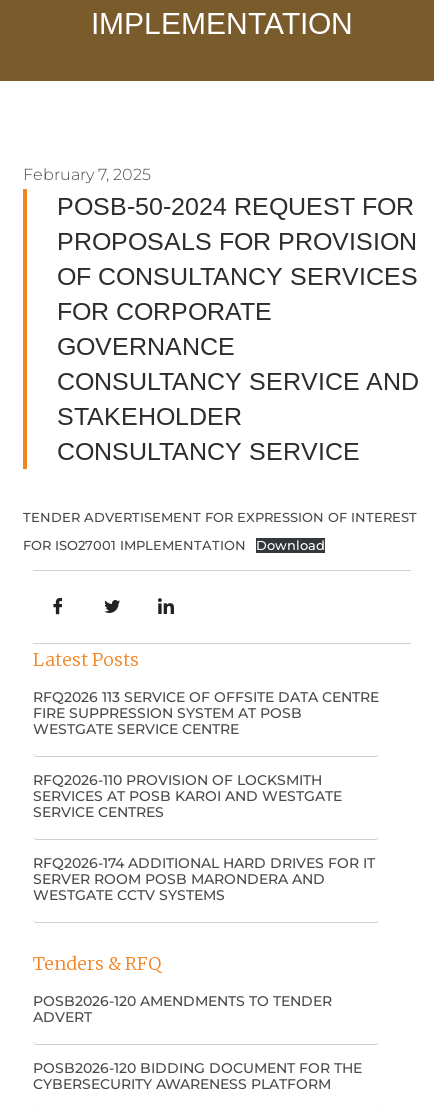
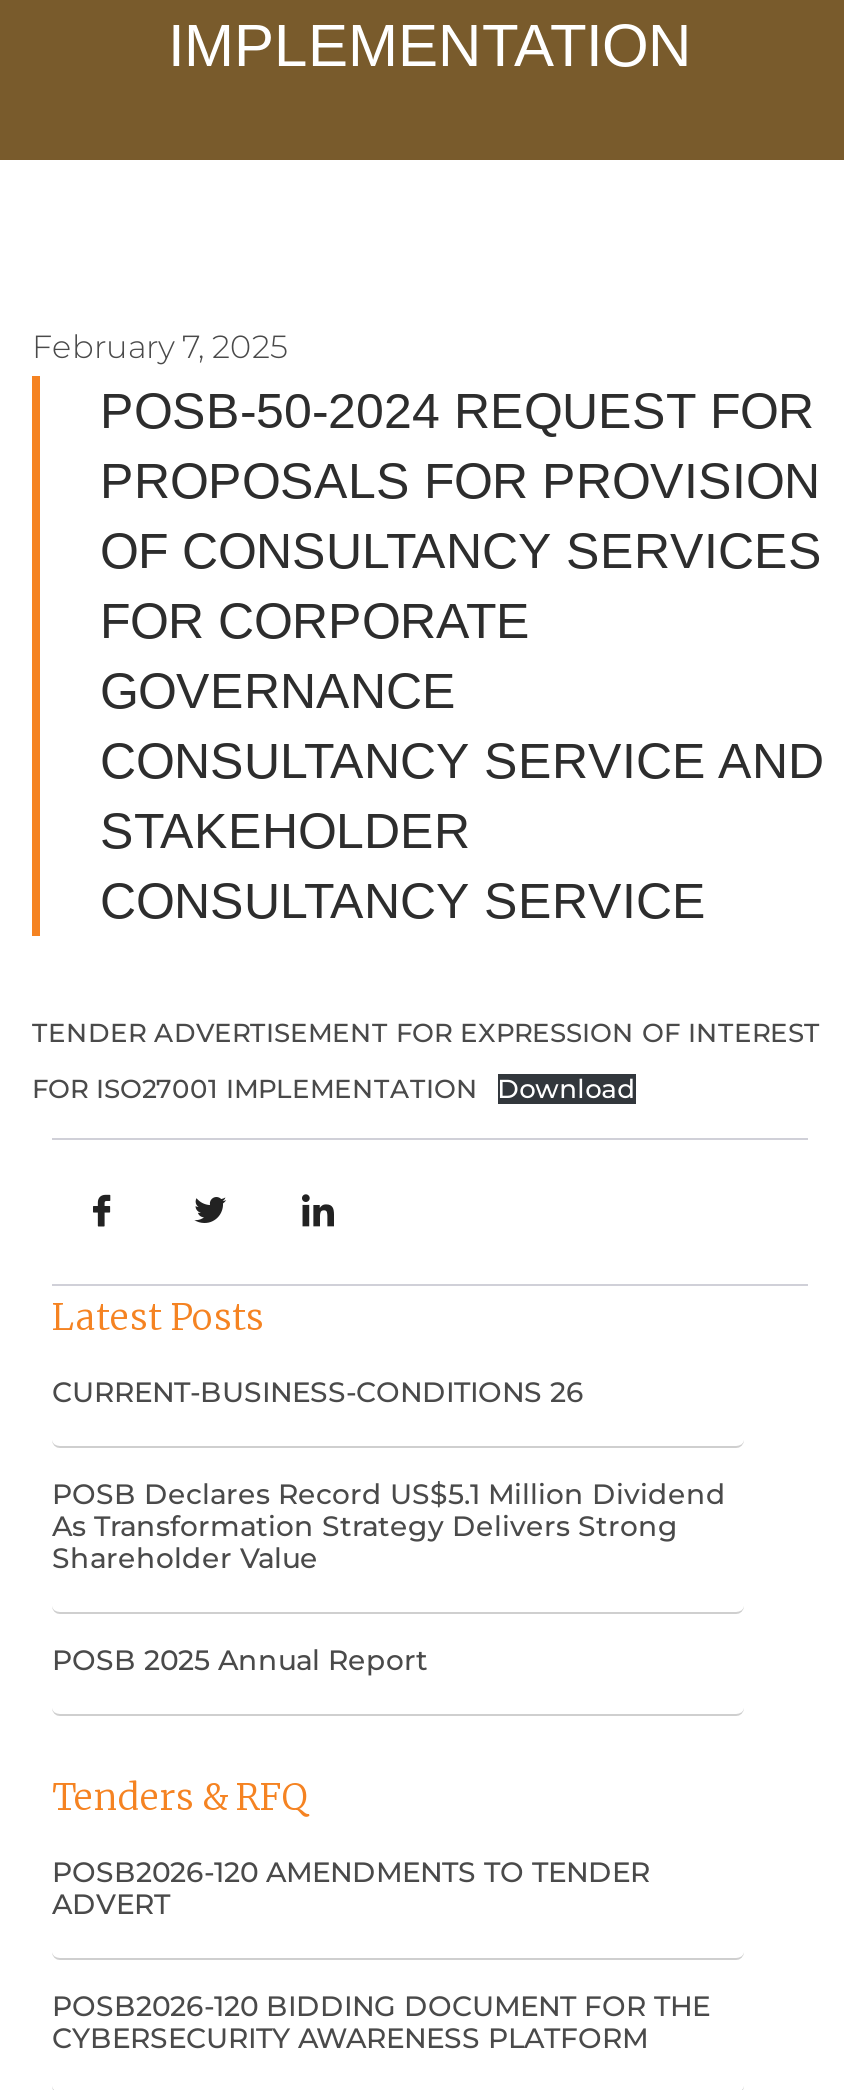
[33,688,379,738] RFQ2026 113 SERVICE OF OFFSITE DATA CENTRE | FIRE SUPPRESSION SYSTEM AT POSB | WESTGATE SERVICE CENTRE -> [52,1374,584,1410] CURRENT-BUSINESS-CONDITIONS 26
[33,771,342,821] RFQ2026-110 PROVISION OF LOCKSMITH | SERVICES AT POSB KAROI AND WESTGATE | SERVICE CENTRES -> [52,1476,726,1576] POSB Declares Record US$5.1 Million Dividend | As Transformation Strategy Delivers Strong | Shareholder Value
[33,854,375,904] RFQ2026-174 ADDITIONAL HARD DRIVES FOR IT | SERVER ROOM POSB MARONDERA AND | WESTGATE CCTV SYSTEMS -> [52,1642,428,1678] POSB 2025 Annual Report

